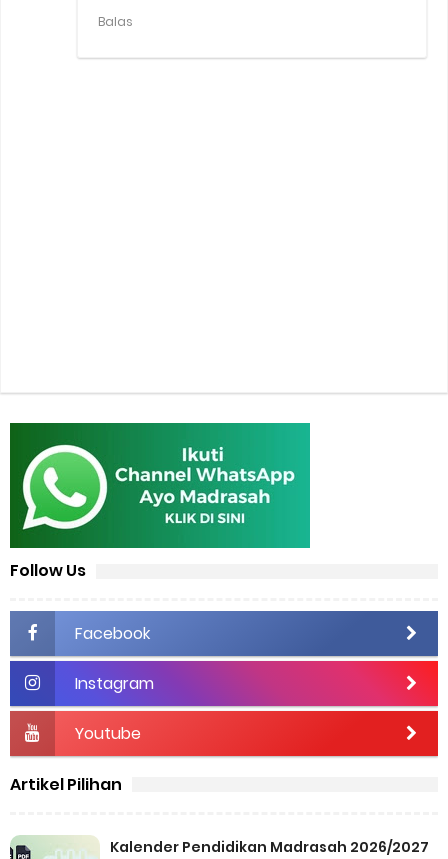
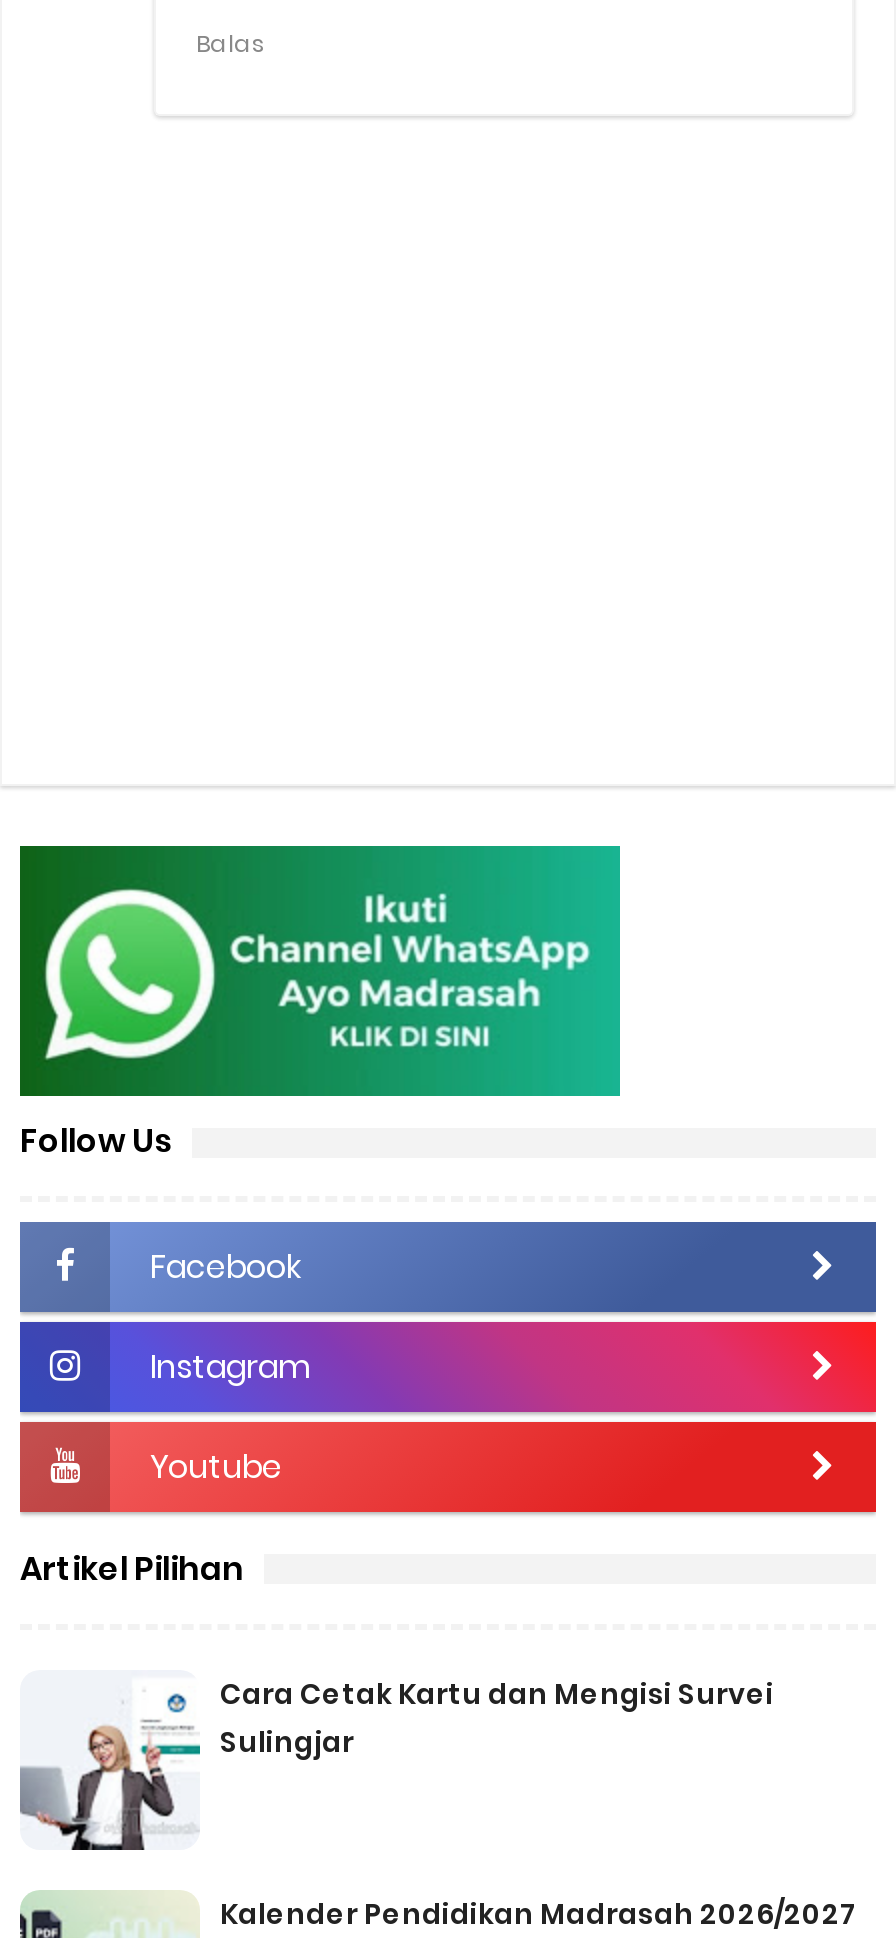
none -> [20,1672,774,1852] [image] | Cara Cetak Kartu dan Mengisi Survei | Sulingjar

